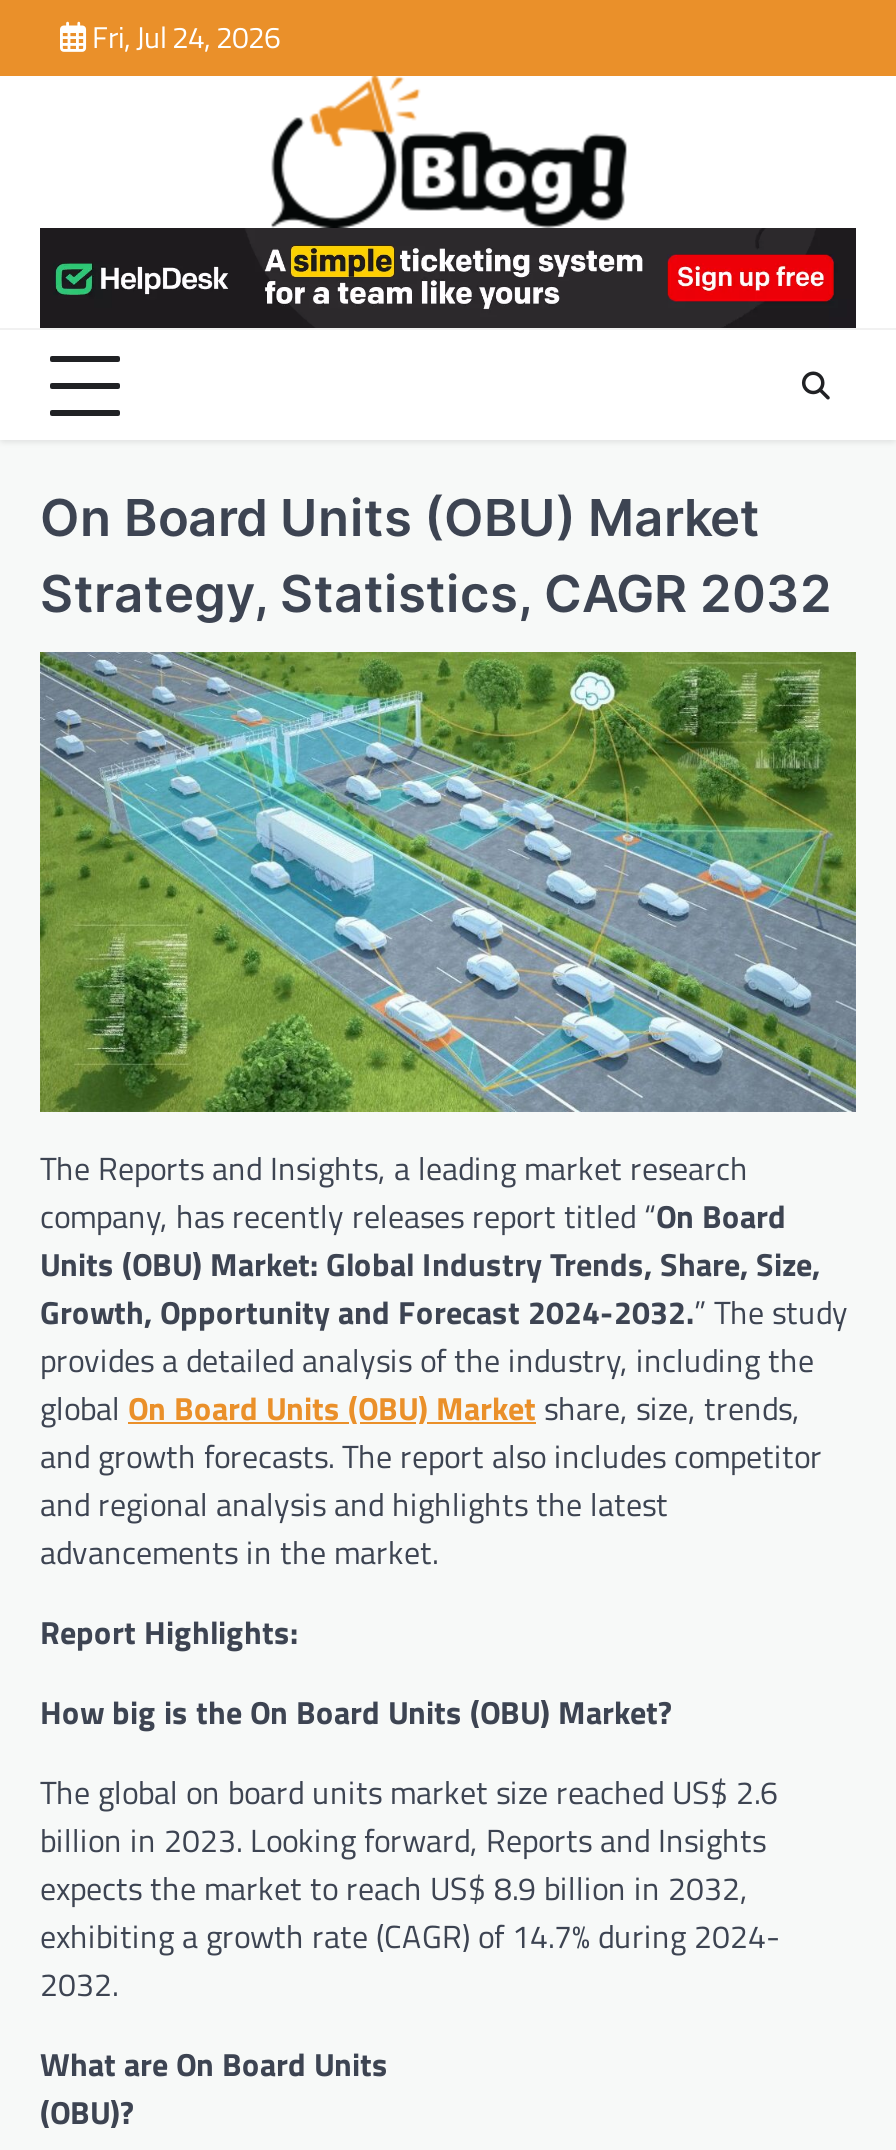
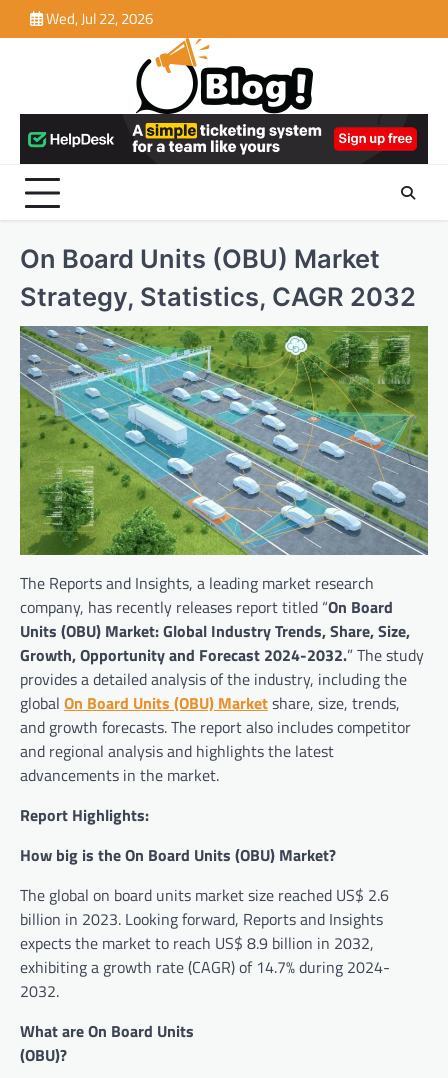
[92,14,280,60] Fri, Jul 24, 2026 -> [46,7,153,30] Wed, Jul 22, 2026

